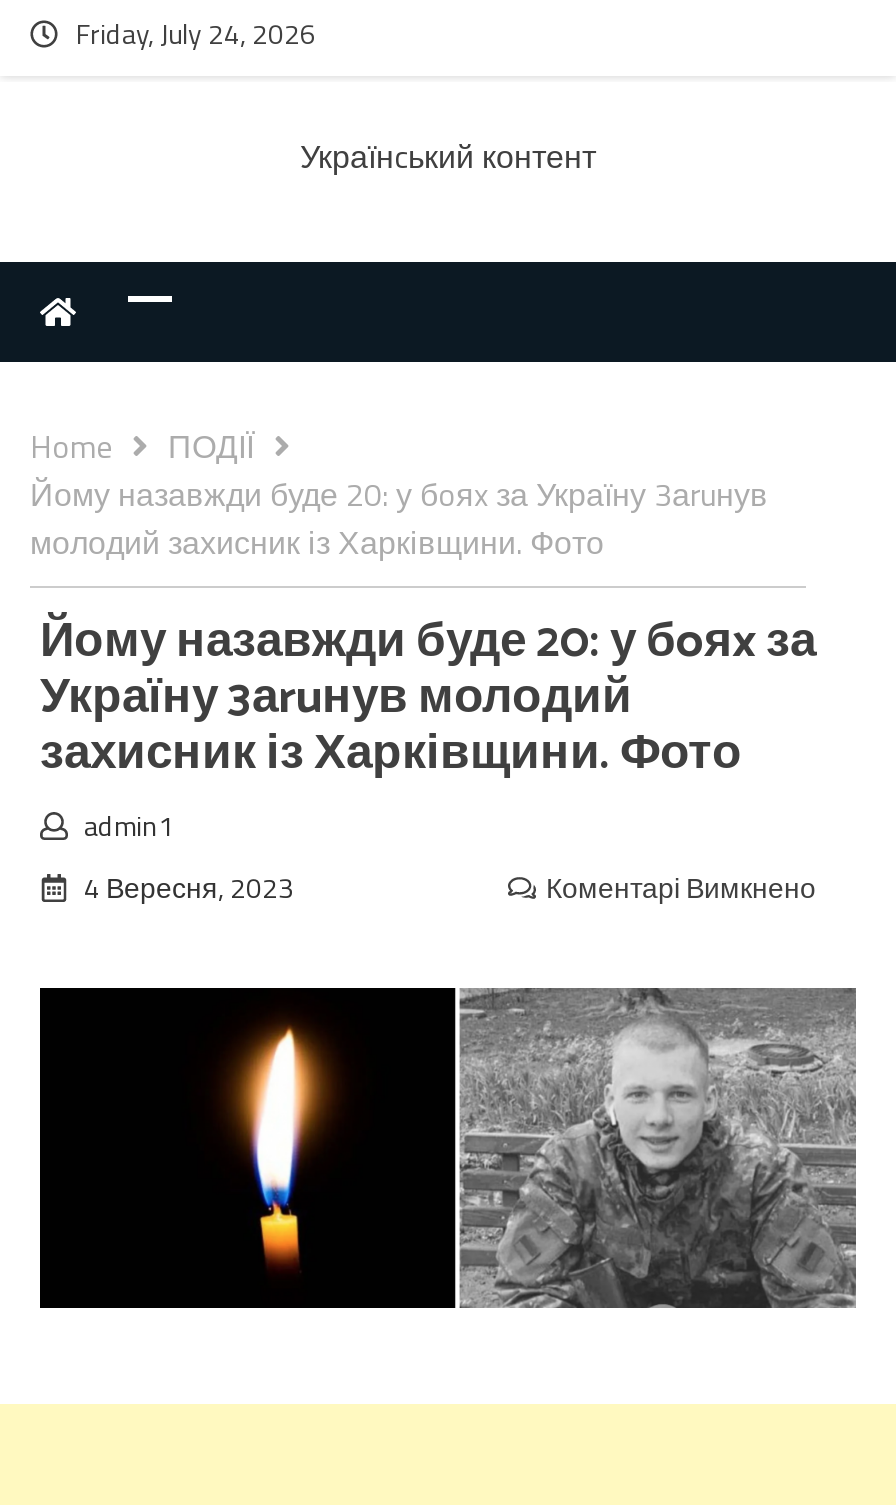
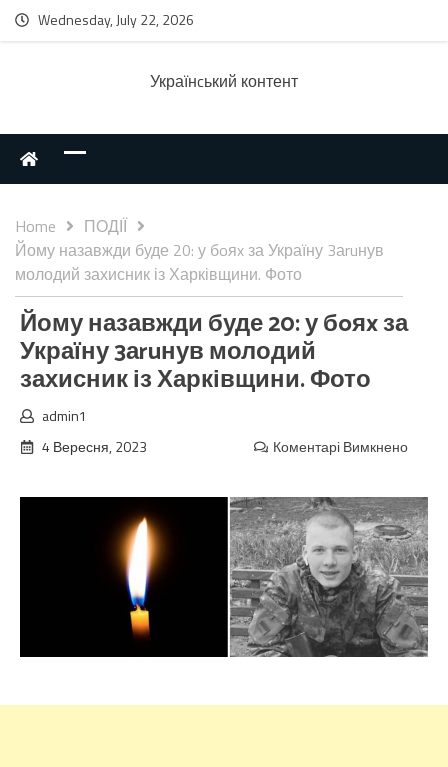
[76,12,316,54] Friday, July 24, 2026 -> [38,9,194,30] Wednesday, July 22, 2026

